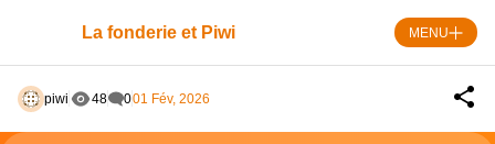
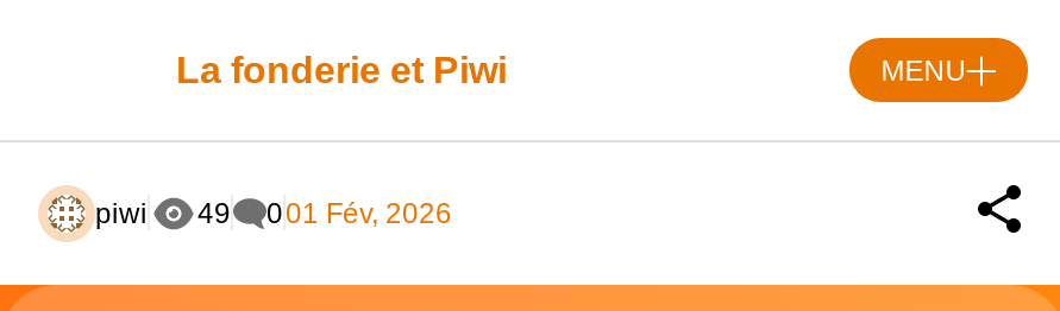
[44,91,210,106] piwi 48 001 Fév, 2026 -> [95,196,452,229] piwi 49 001 Fév, 2026

